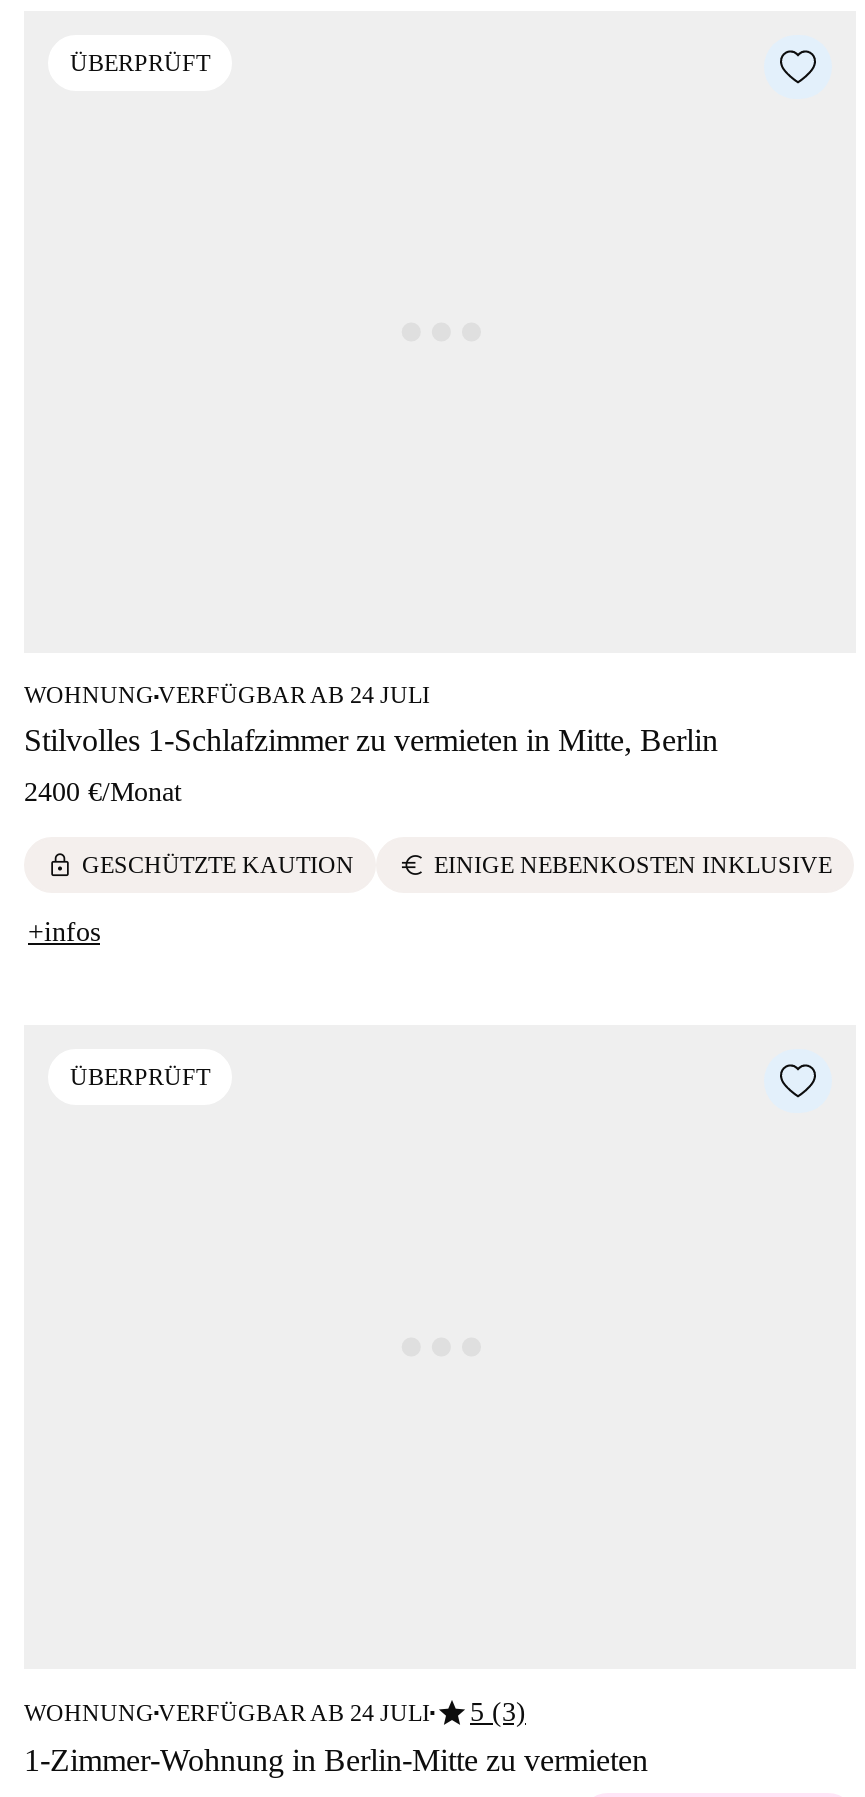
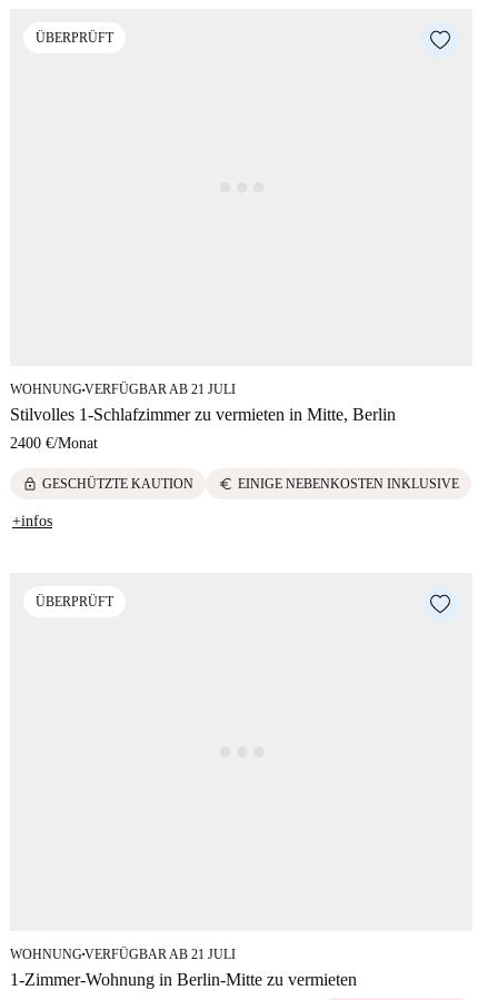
[24,682,430,710] WOHNUNG VERFÜGBAR AB 24 JULI -> [10,382,236,397] WOHNUNG VERFÜGBAR AB 21 JULI
[24,1691,526,1735] WOHNUNG VERFÜGBAR AB 24 JULI star5 (3) -> [10,946,236,962] WOHNUNG VERFÜGBAR AB 21 JULI

